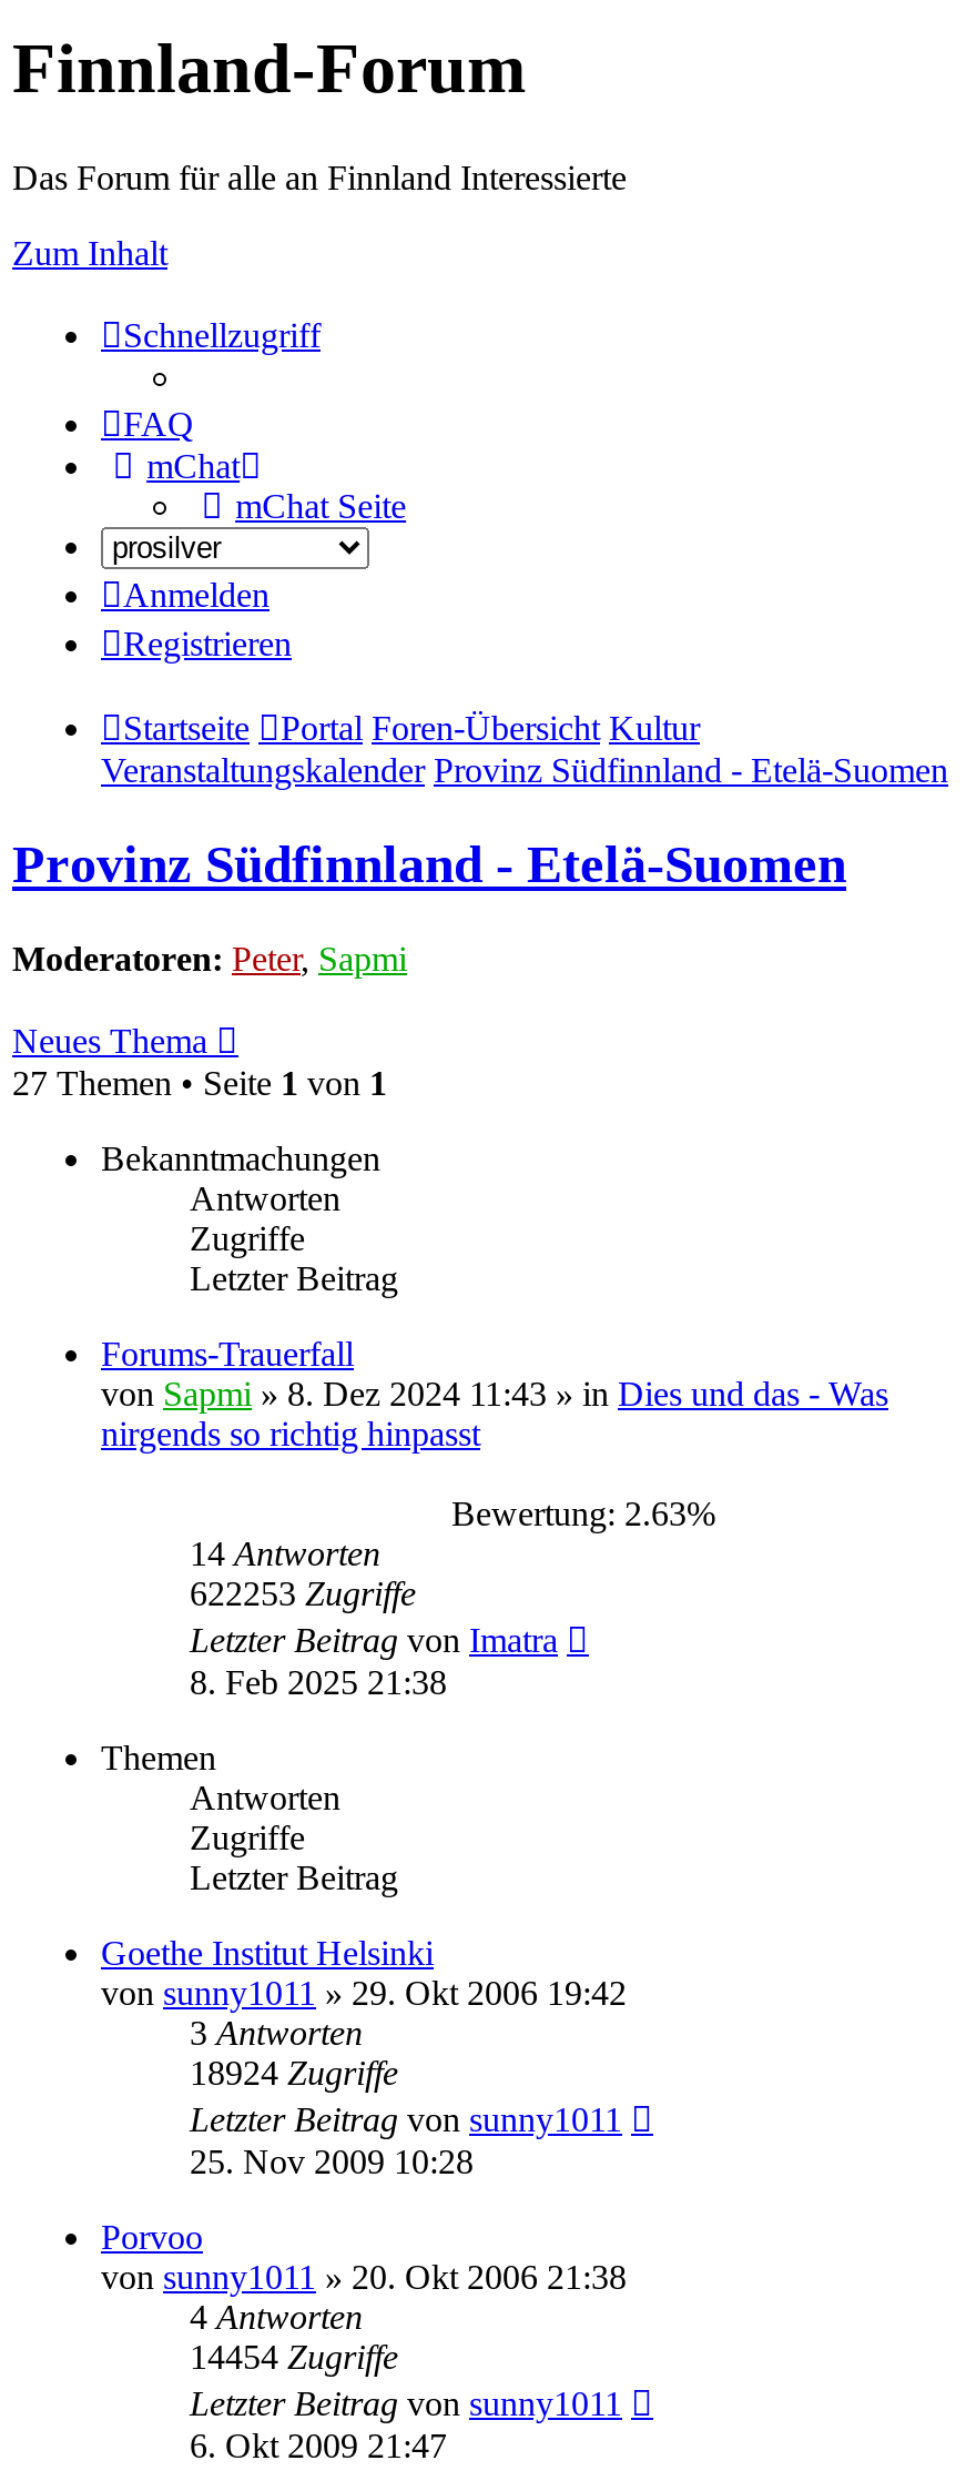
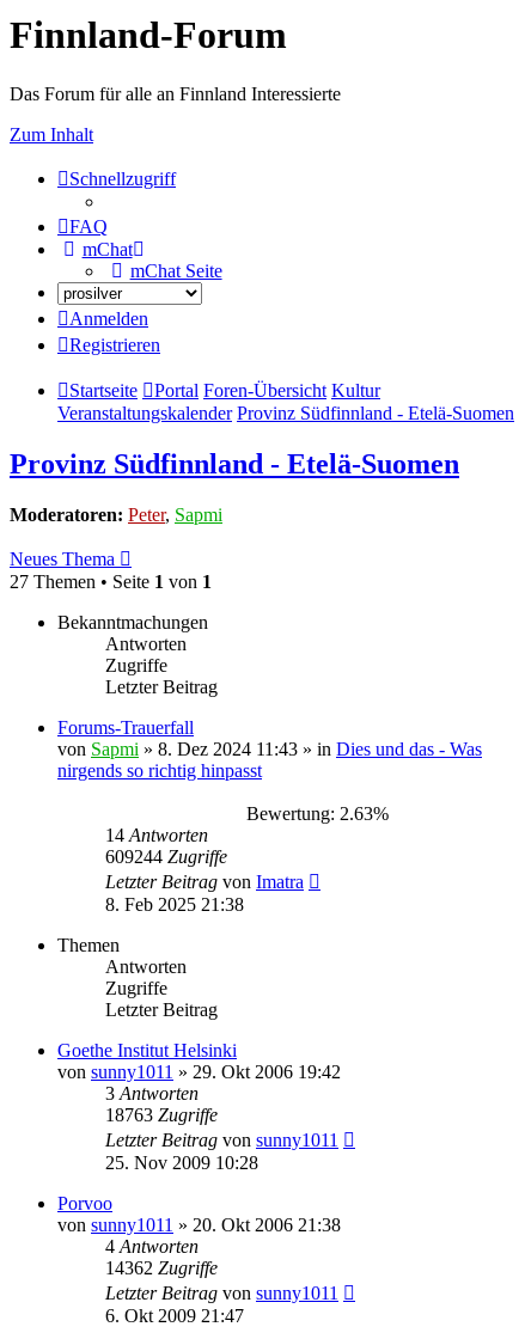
[190,1574,416,1612] 622253 Zugriffe -> [105,846,227,866] 609244 Zugriffe
[190,2053,398,2091] 18924 Zugriffe -> [105,1104,218,1125] 18763 Zugriffe
[190,2337,398,2375] 14454 Zugriffe -> [105,1257,218,1278] 14362 Zugriffe

